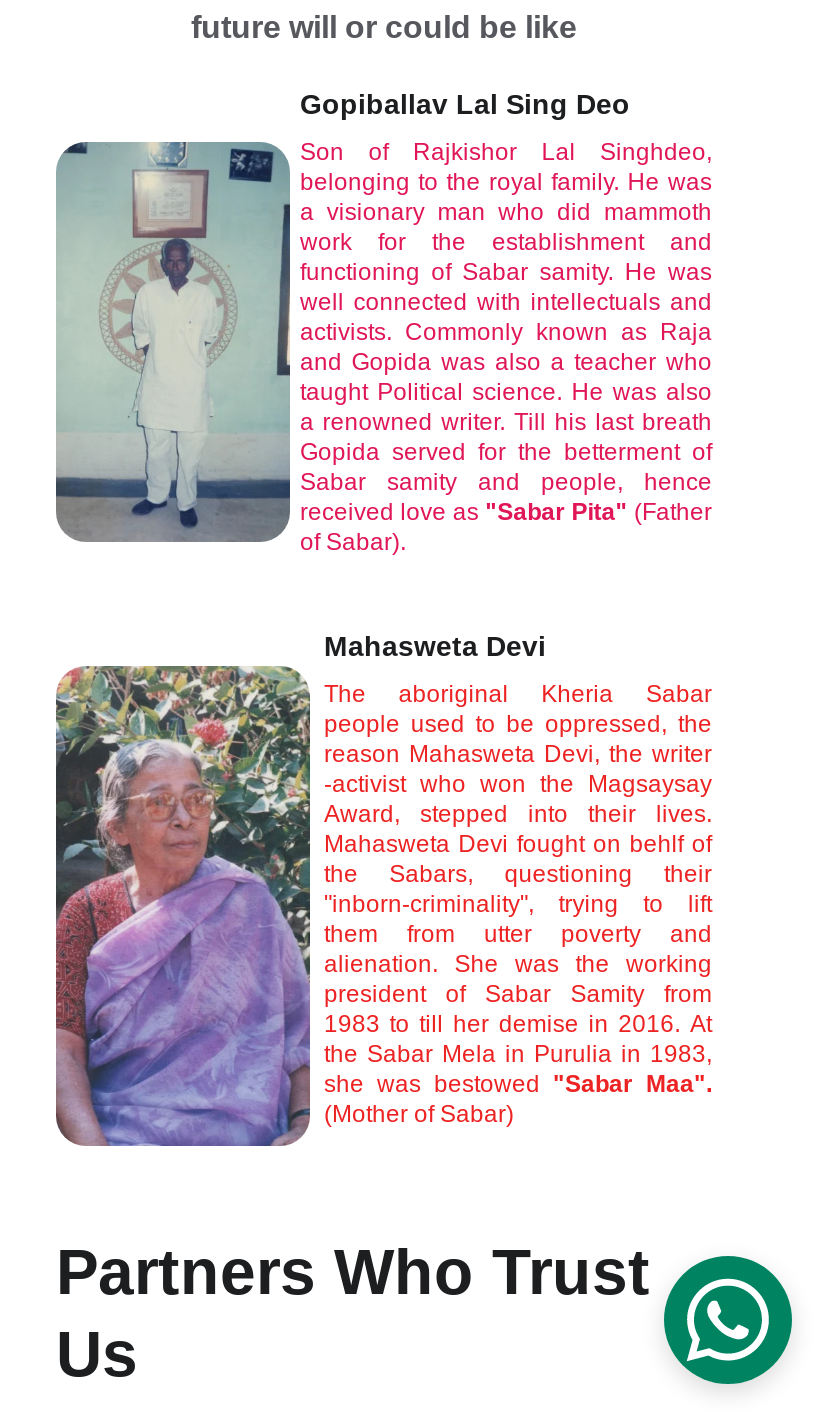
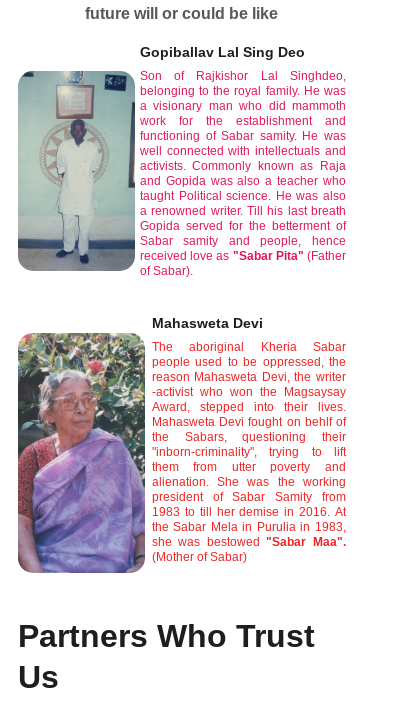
[660,1254,796,1388] [image] -> none

